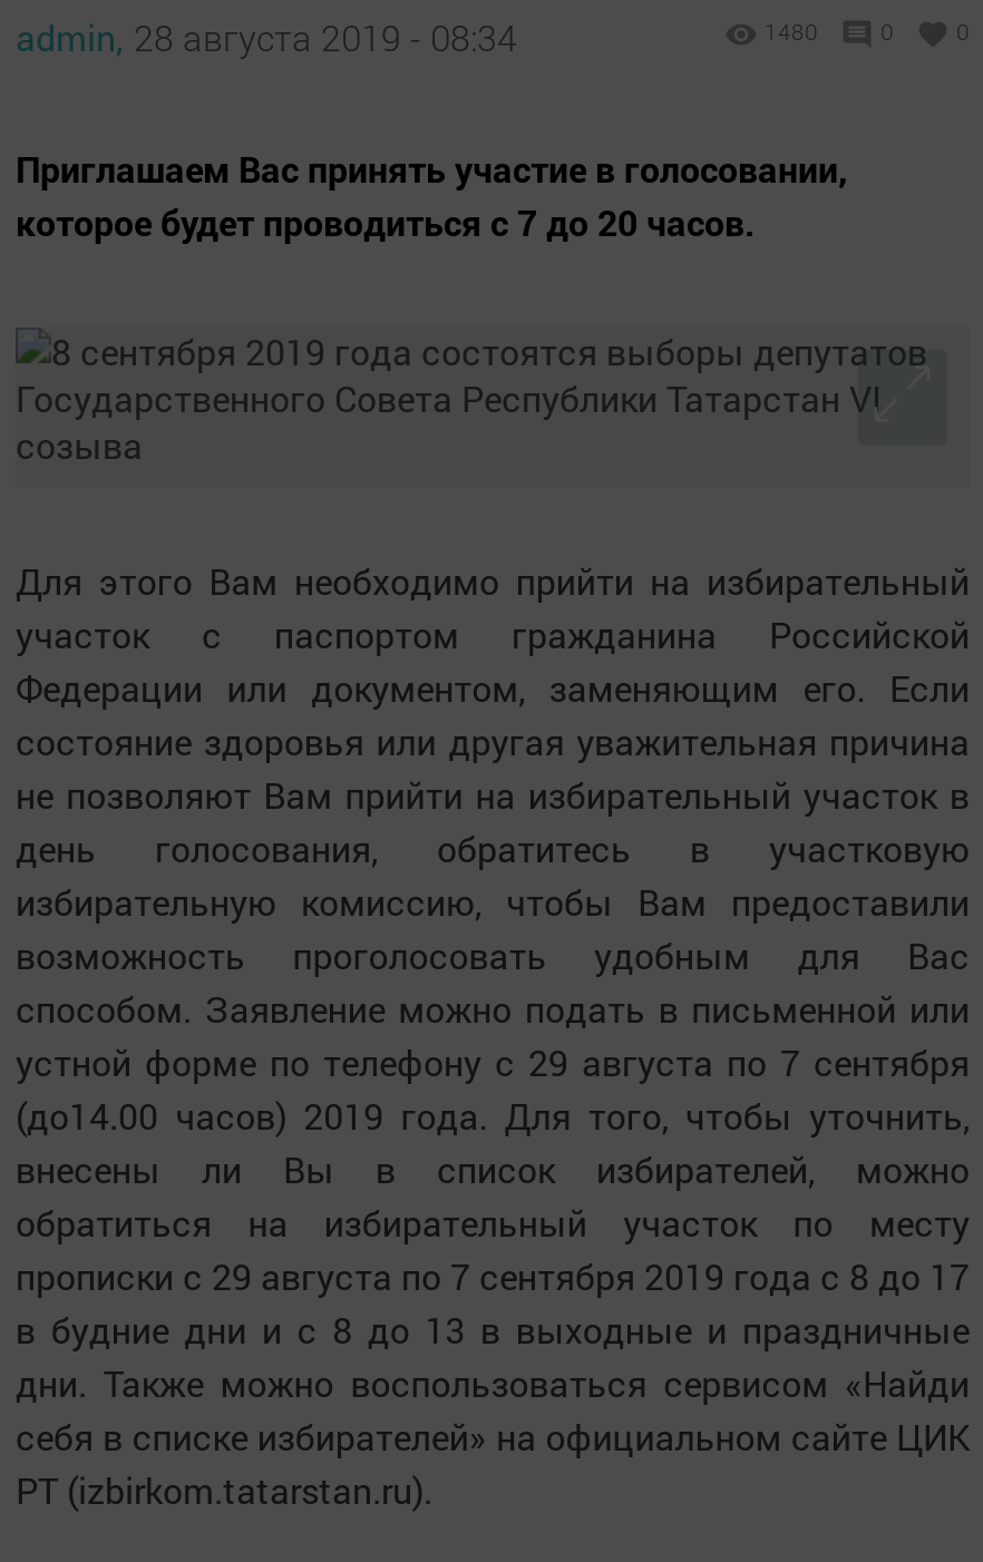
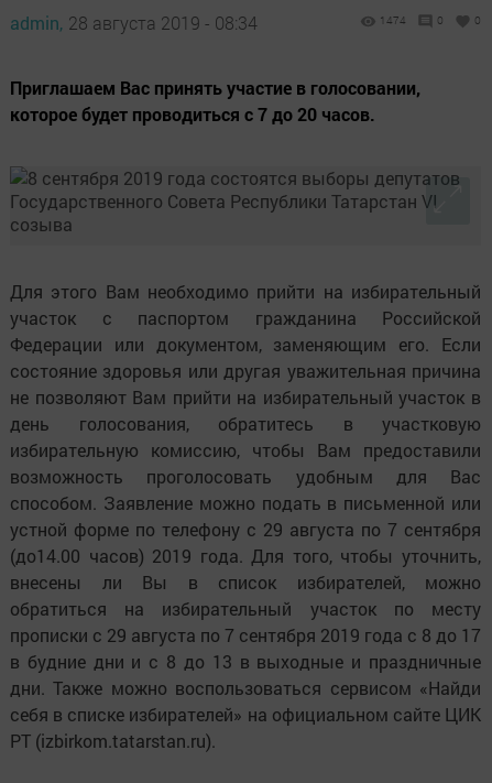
[765,18,818,47] 1480 -> [380,14,406,28] 1474

